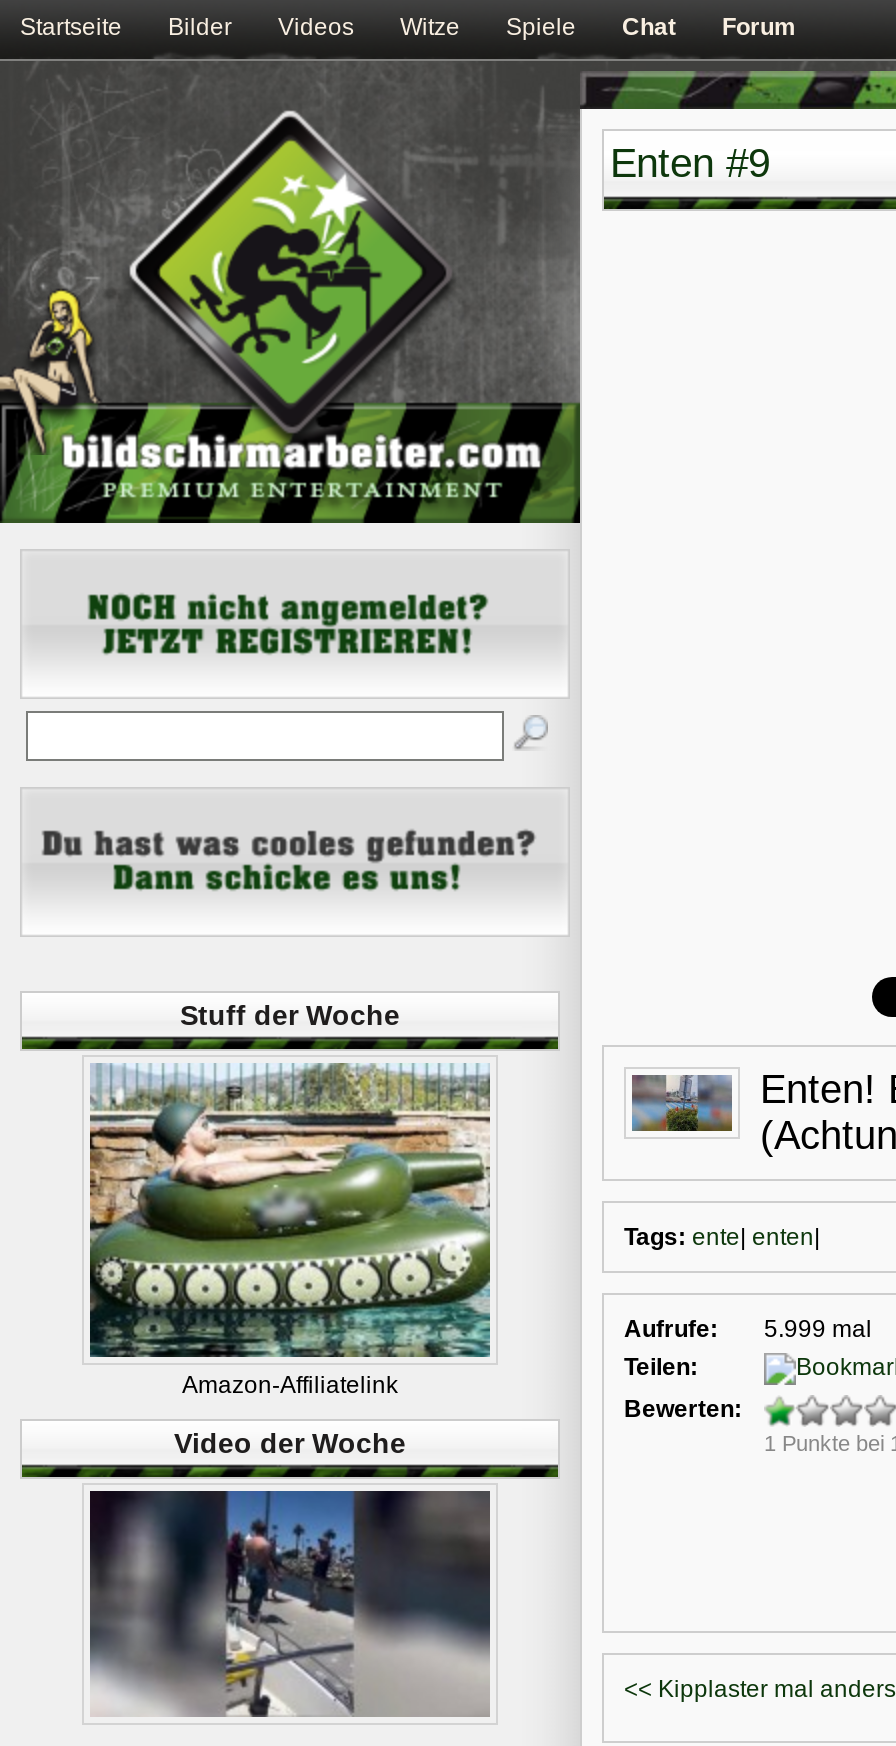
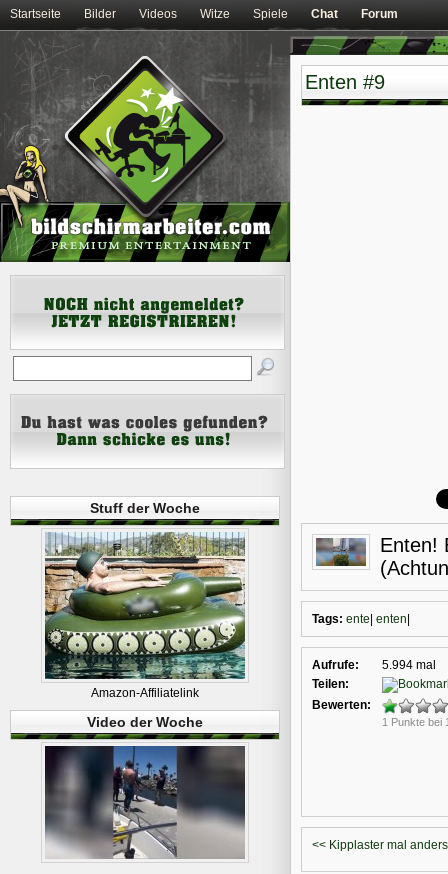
[624,1315,872,1343] Aufrufe: 5.999 mal -> [312,658,436,672] Aufrufe: 5.994 mal

